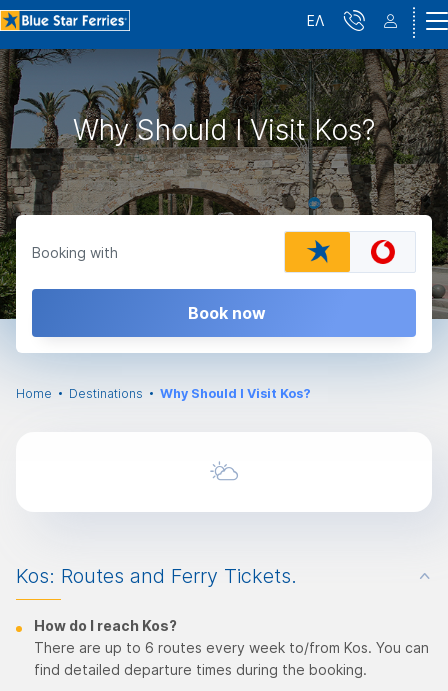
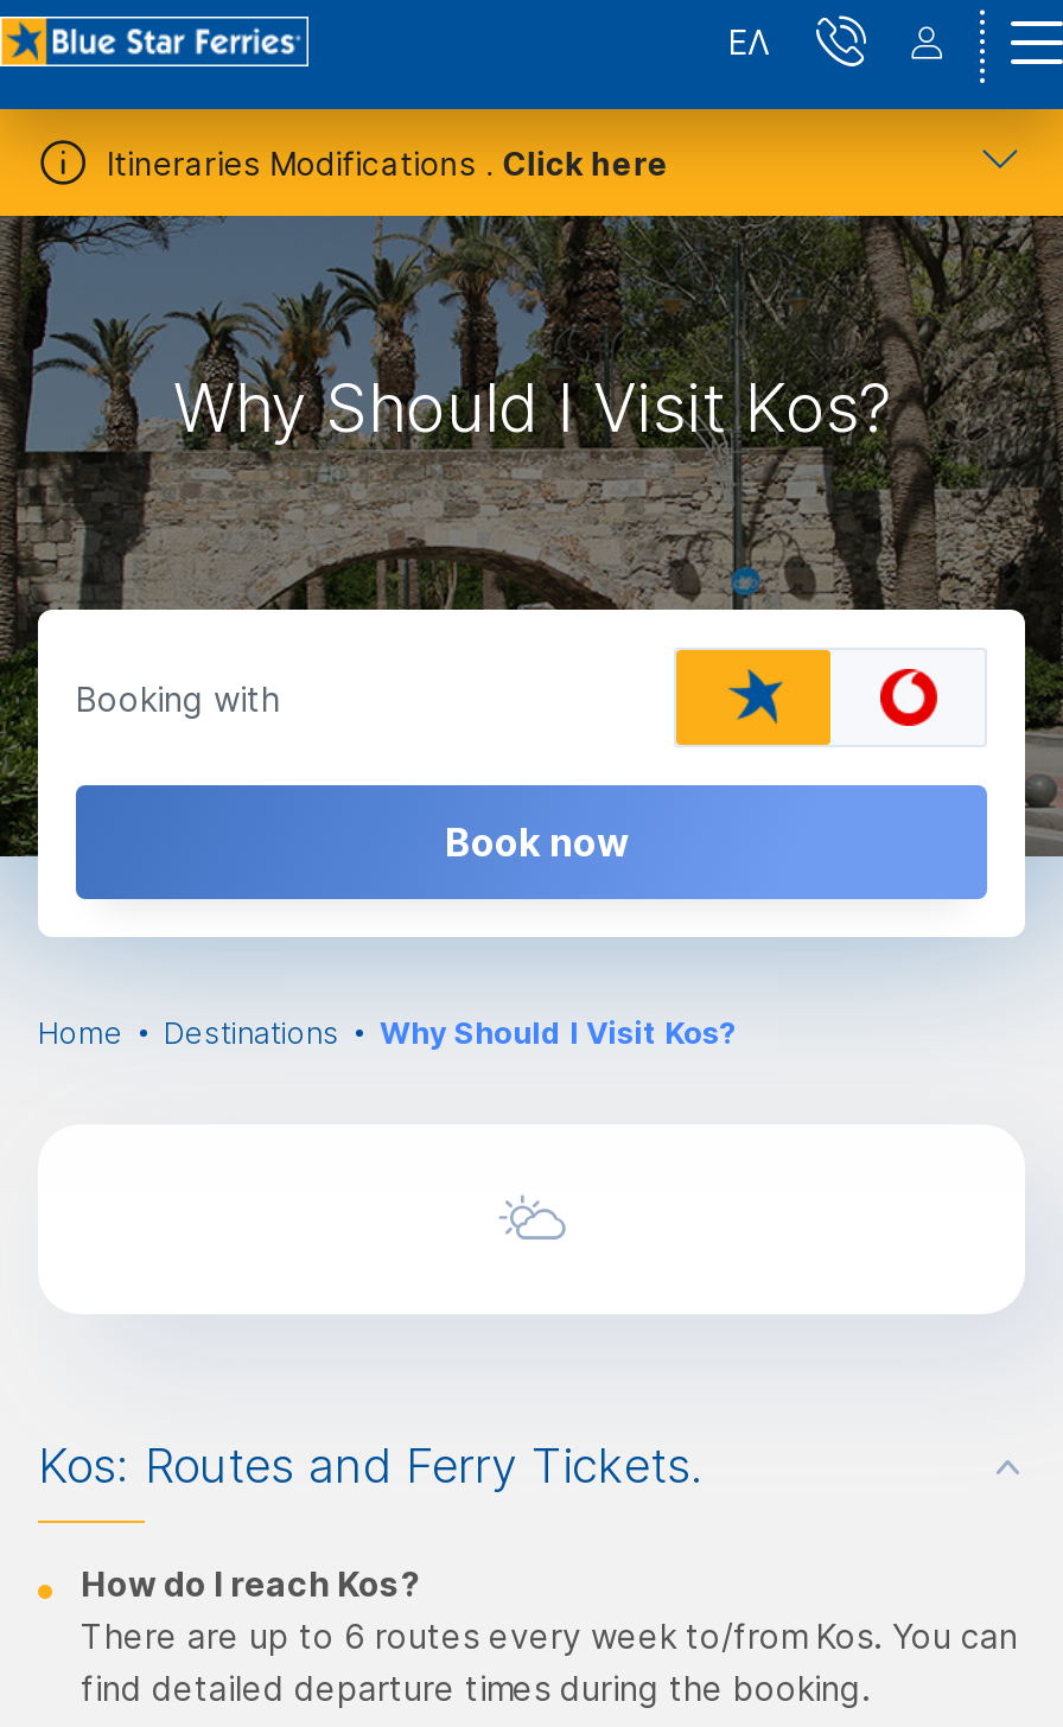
none -> [107,144,669,181] Itineraries Modifications . Click here

